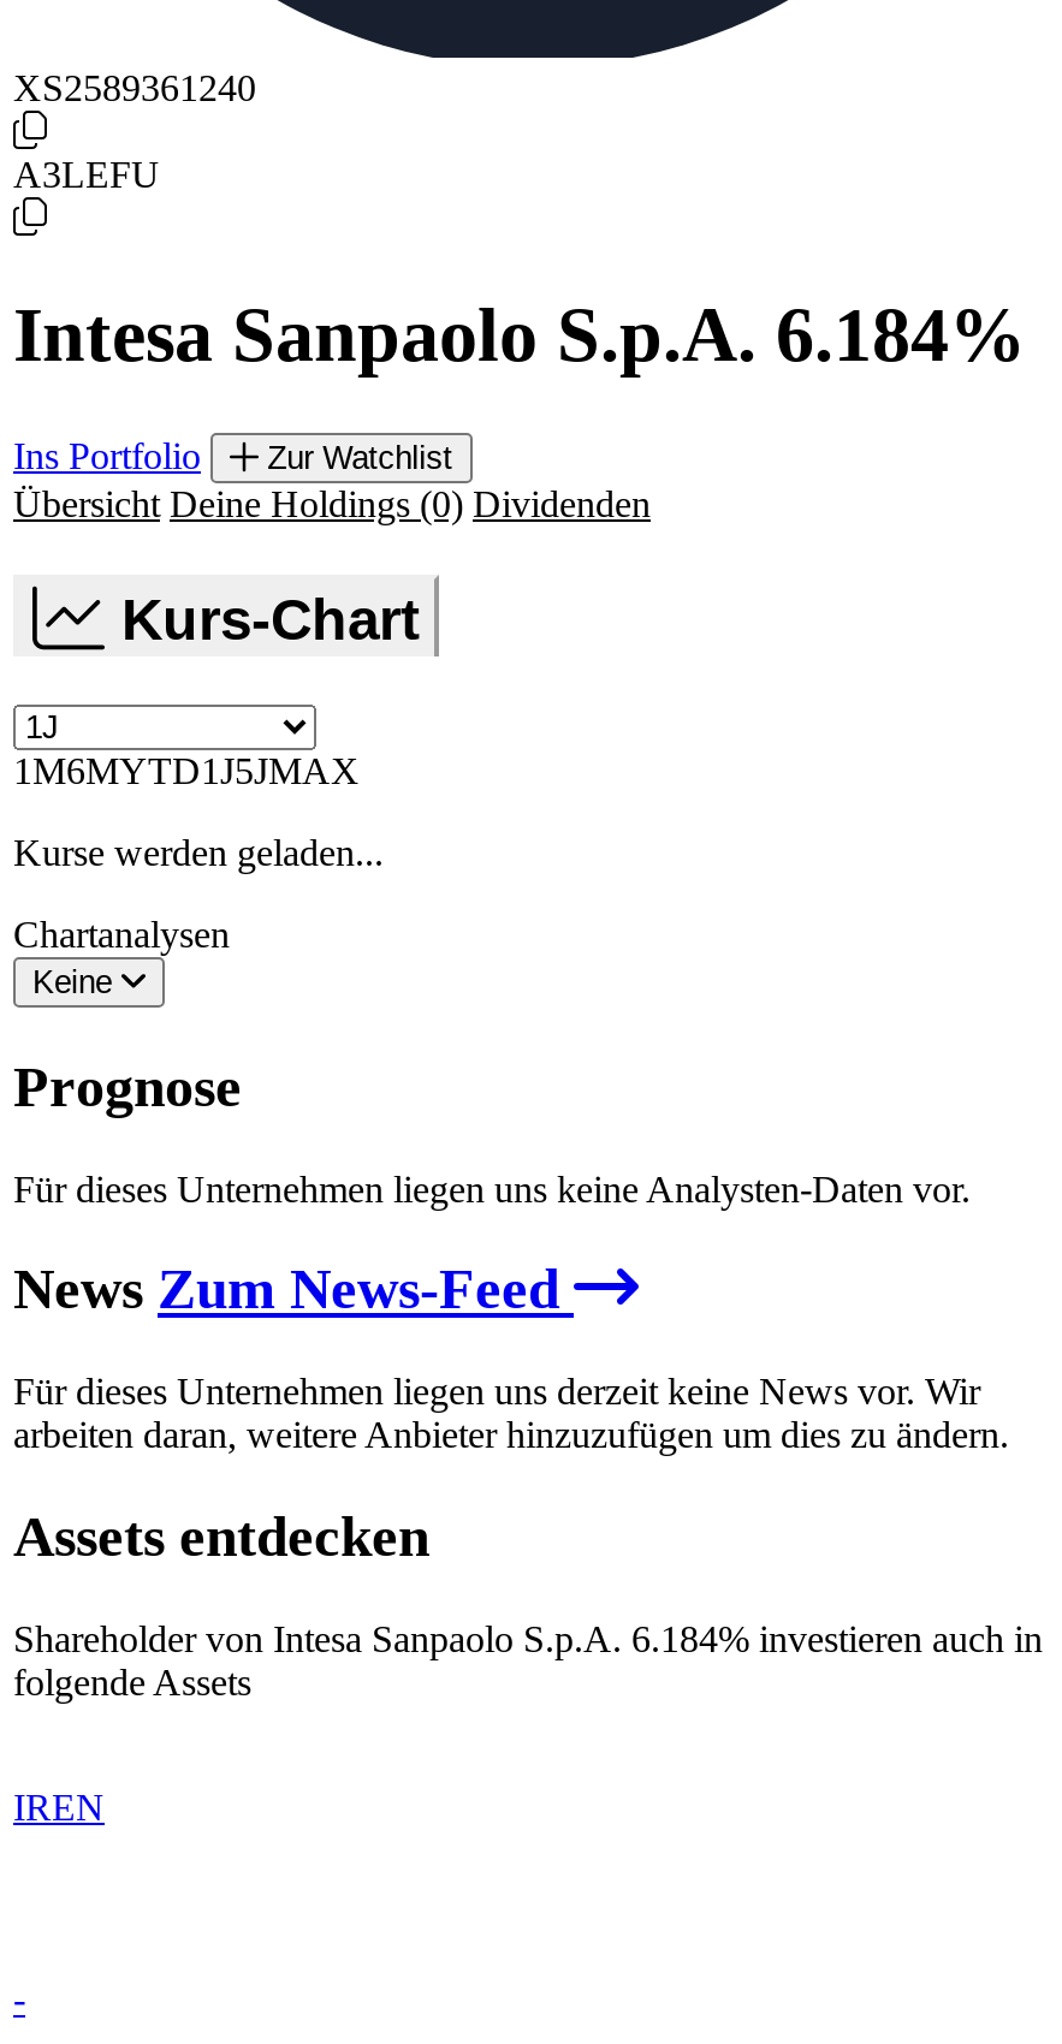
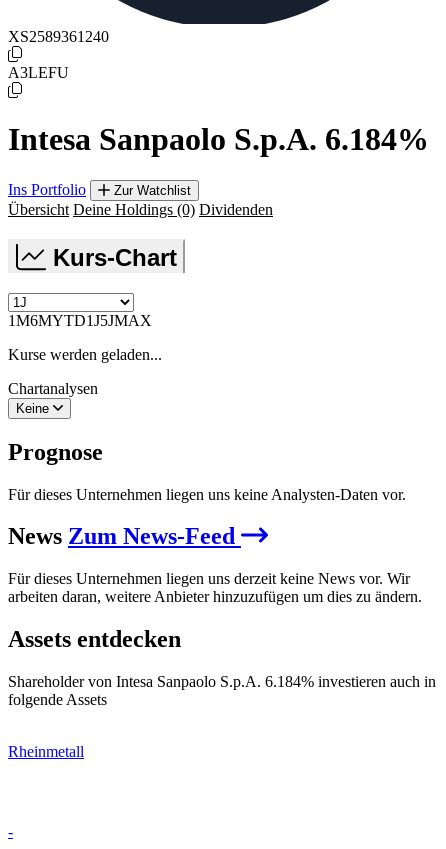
[13,1787,105,1828] IREN -> [8,743,84,760] Rheinmetall

